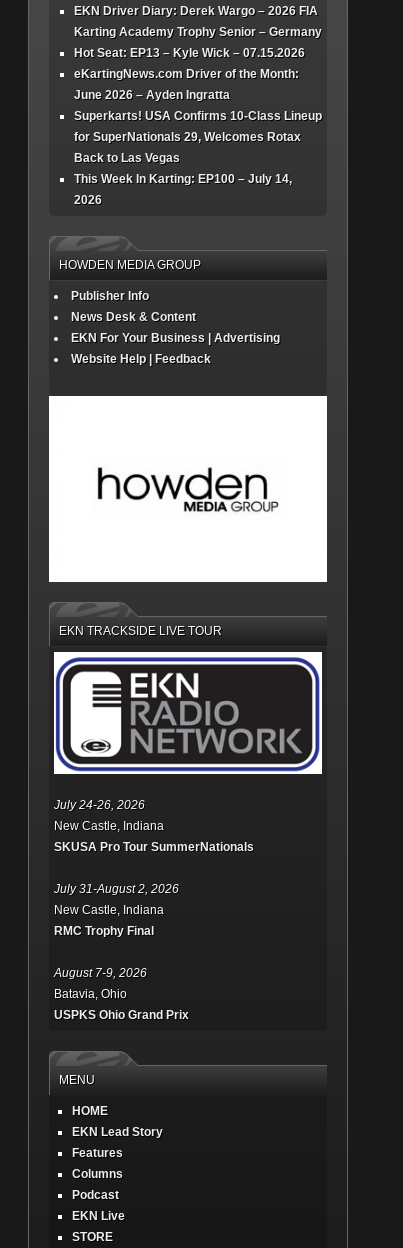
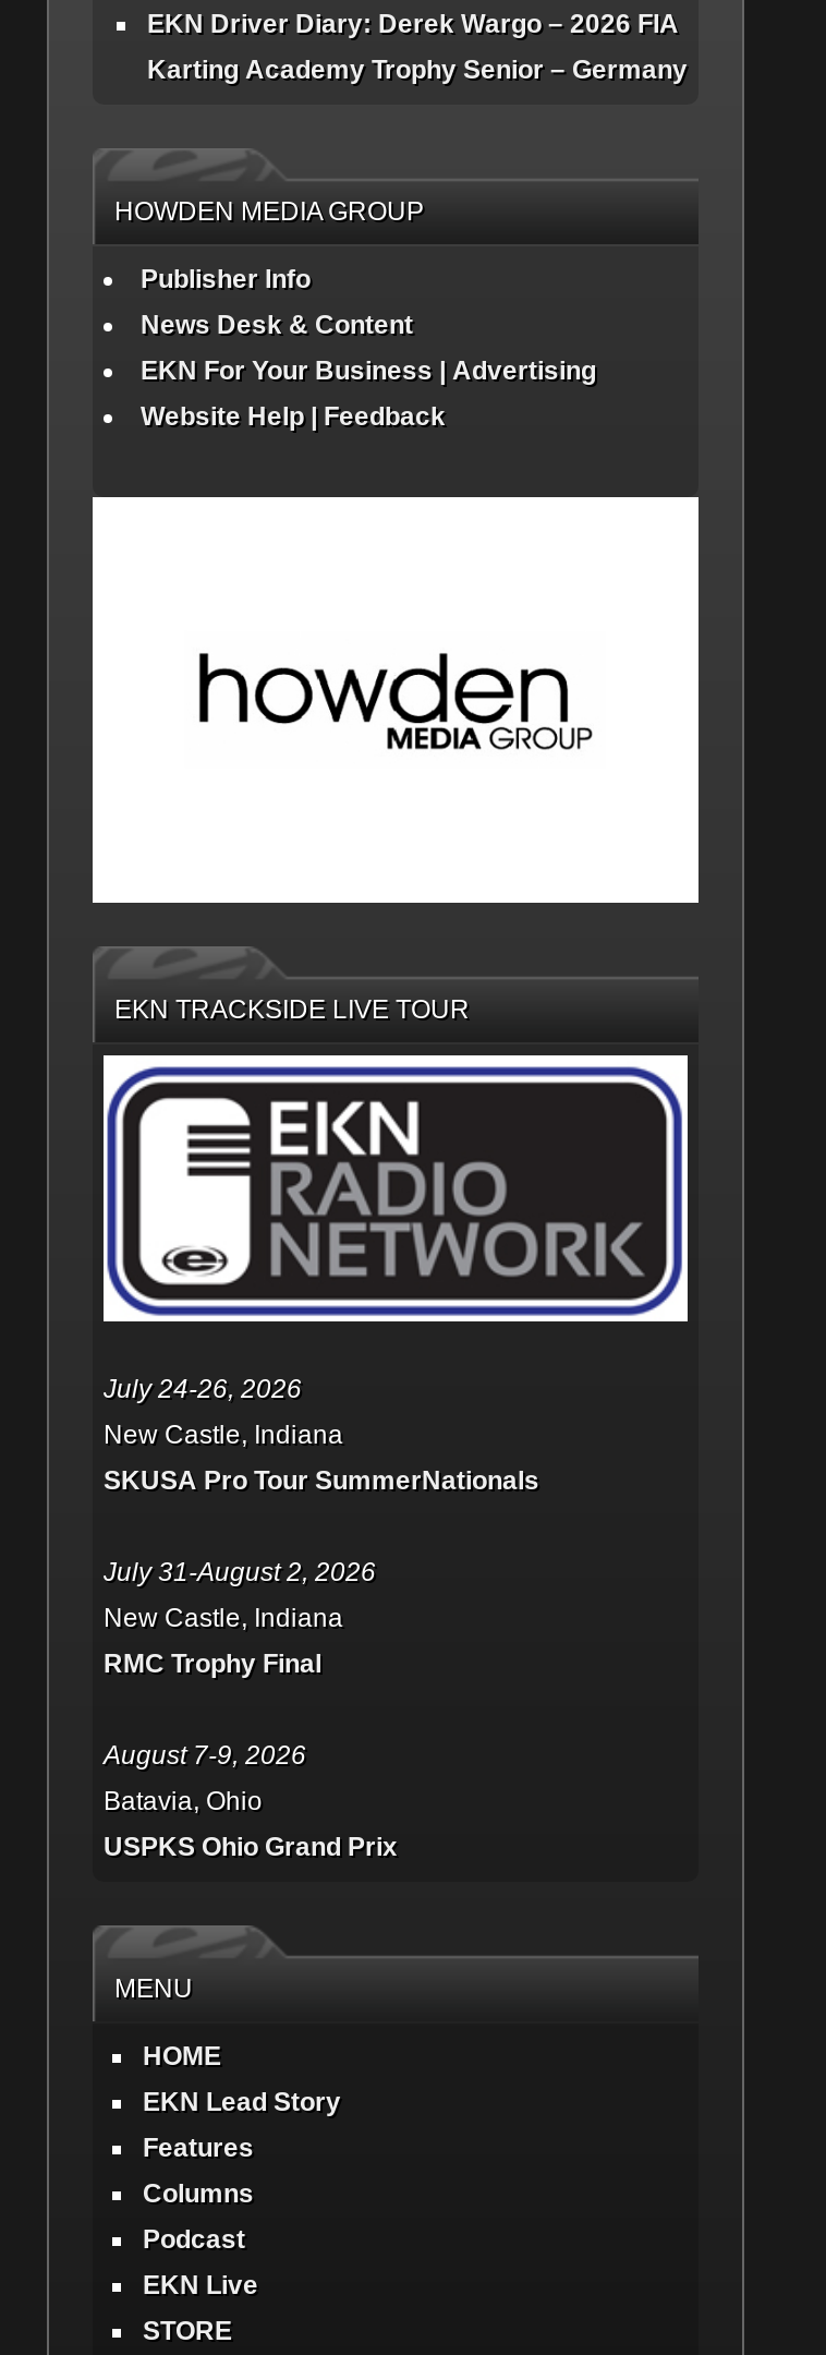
[74,46,322,207] Hot Seat: EP13 – Kyle Wick – 07.15.2026 | eKartingNews.com Driver of the Month: | June 2026 – Ayden Ingratta | Superkarts! USA Confirms 10-Class Lineup | for SuperNationals 29, Welcomes Rotax | Back to Las Vegas | This Week In Karting: EP100 – July 14, | 2026 -> none

